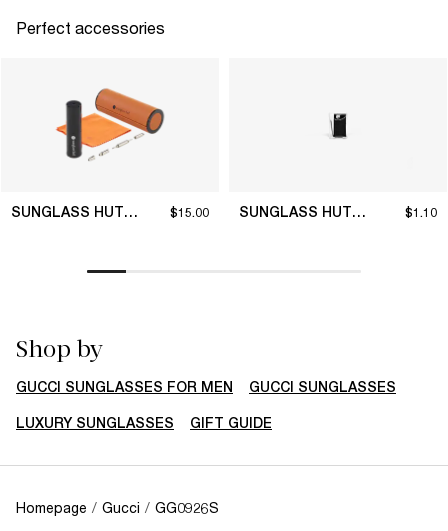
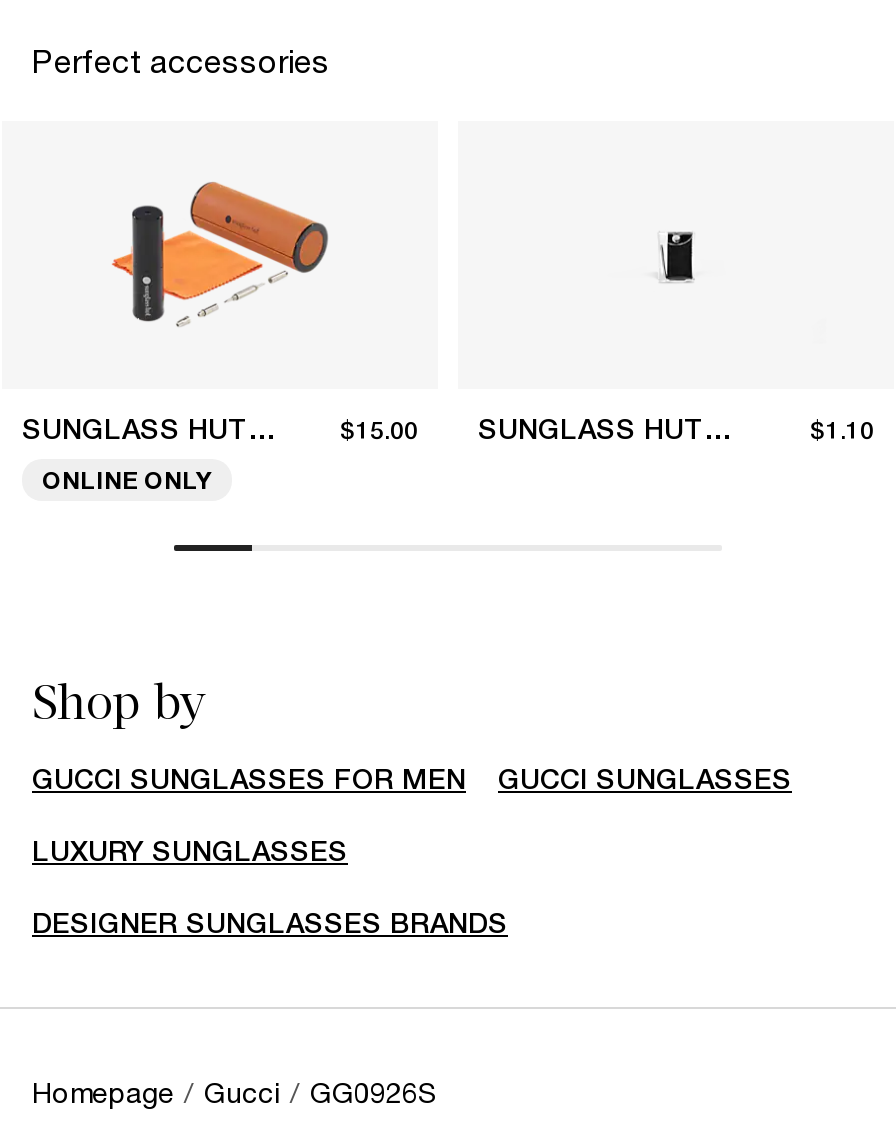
none -> [42,465,212,495] ONLINE ONLY
[190,415,272,431] GIFT GUIDE -> [32,906,508,938] DESIGNER SUNGLASSES BRANDS

